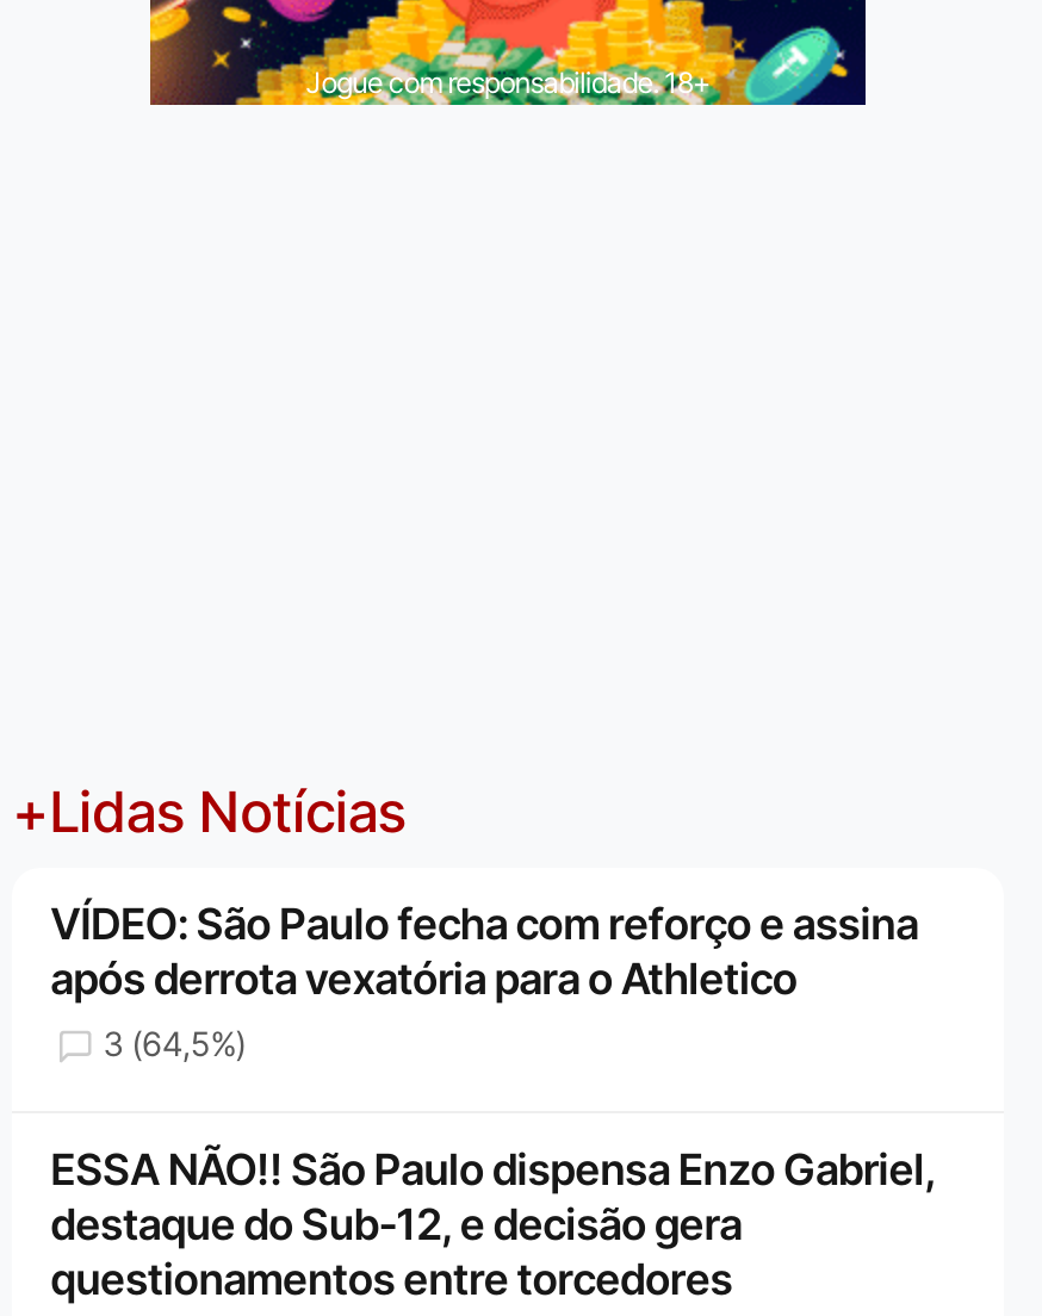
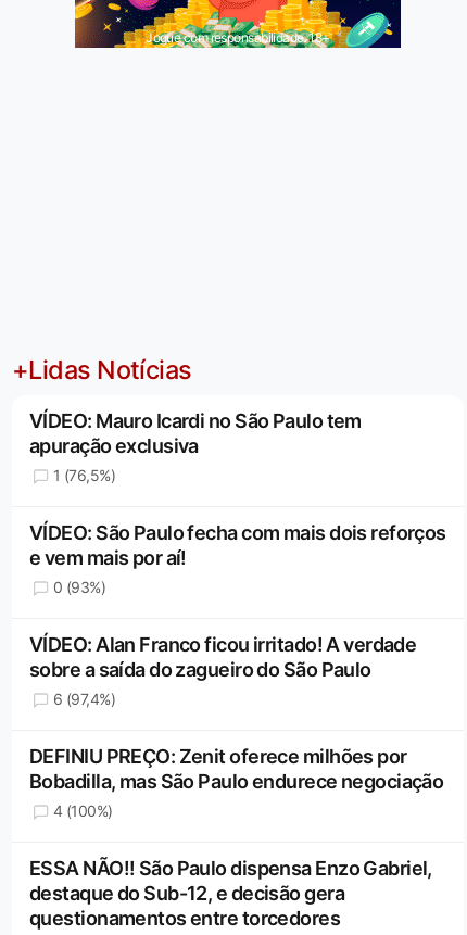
[50,898,918,1063] VÍDEO: São Paulo fecha com reforço e assina | após derrota vexatória para o Athletico | 3 (64,5%) -> [29,409,446,820] VÍDEO: Mauro Icardi no São Paulo tem | apuração exclusiva | 1 (76,5%) | VÍDEO: São Paulo fecha com mais dois reforços | e vem mais por aí! | 0 (93%) | VÍDEO: Alan Franco ficou irritado! A verdade | sobre a saída do zagueiro do São Paulo | 6 (97,4%) | DEFINIU PREÇO: Zenit oferece milhões por | Bobadilla, mas São Paulo endurece negociação | 4 (100%)

